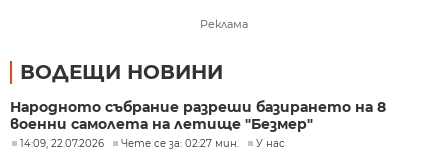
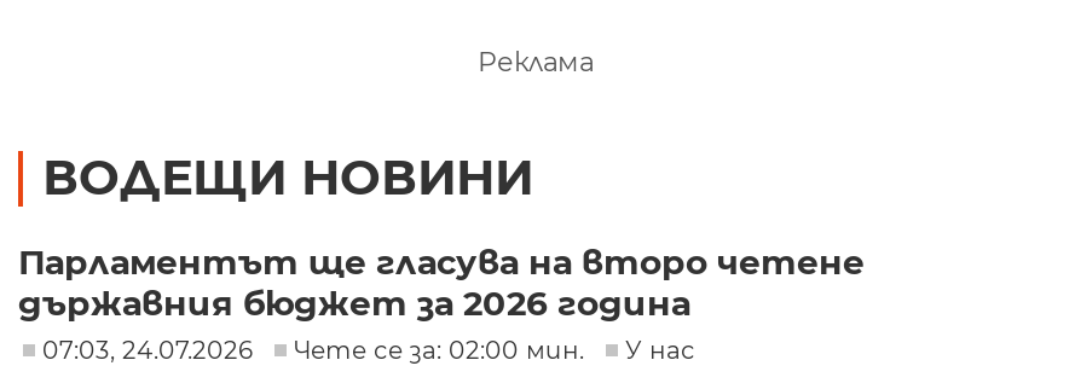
[10,98,386,150] Народното събрание разреши базирането на 8 | военни самолета на летище "Безмер" | 14:09, 22.07.2026 | Чете се за: 02:27 мин. -> [18,241,865,367] Парламентът ще гласува на второ четене | държавния бюджет за 2026 година | 07:03, 24.07.2026 | Чете се за: 02:00 мин.

